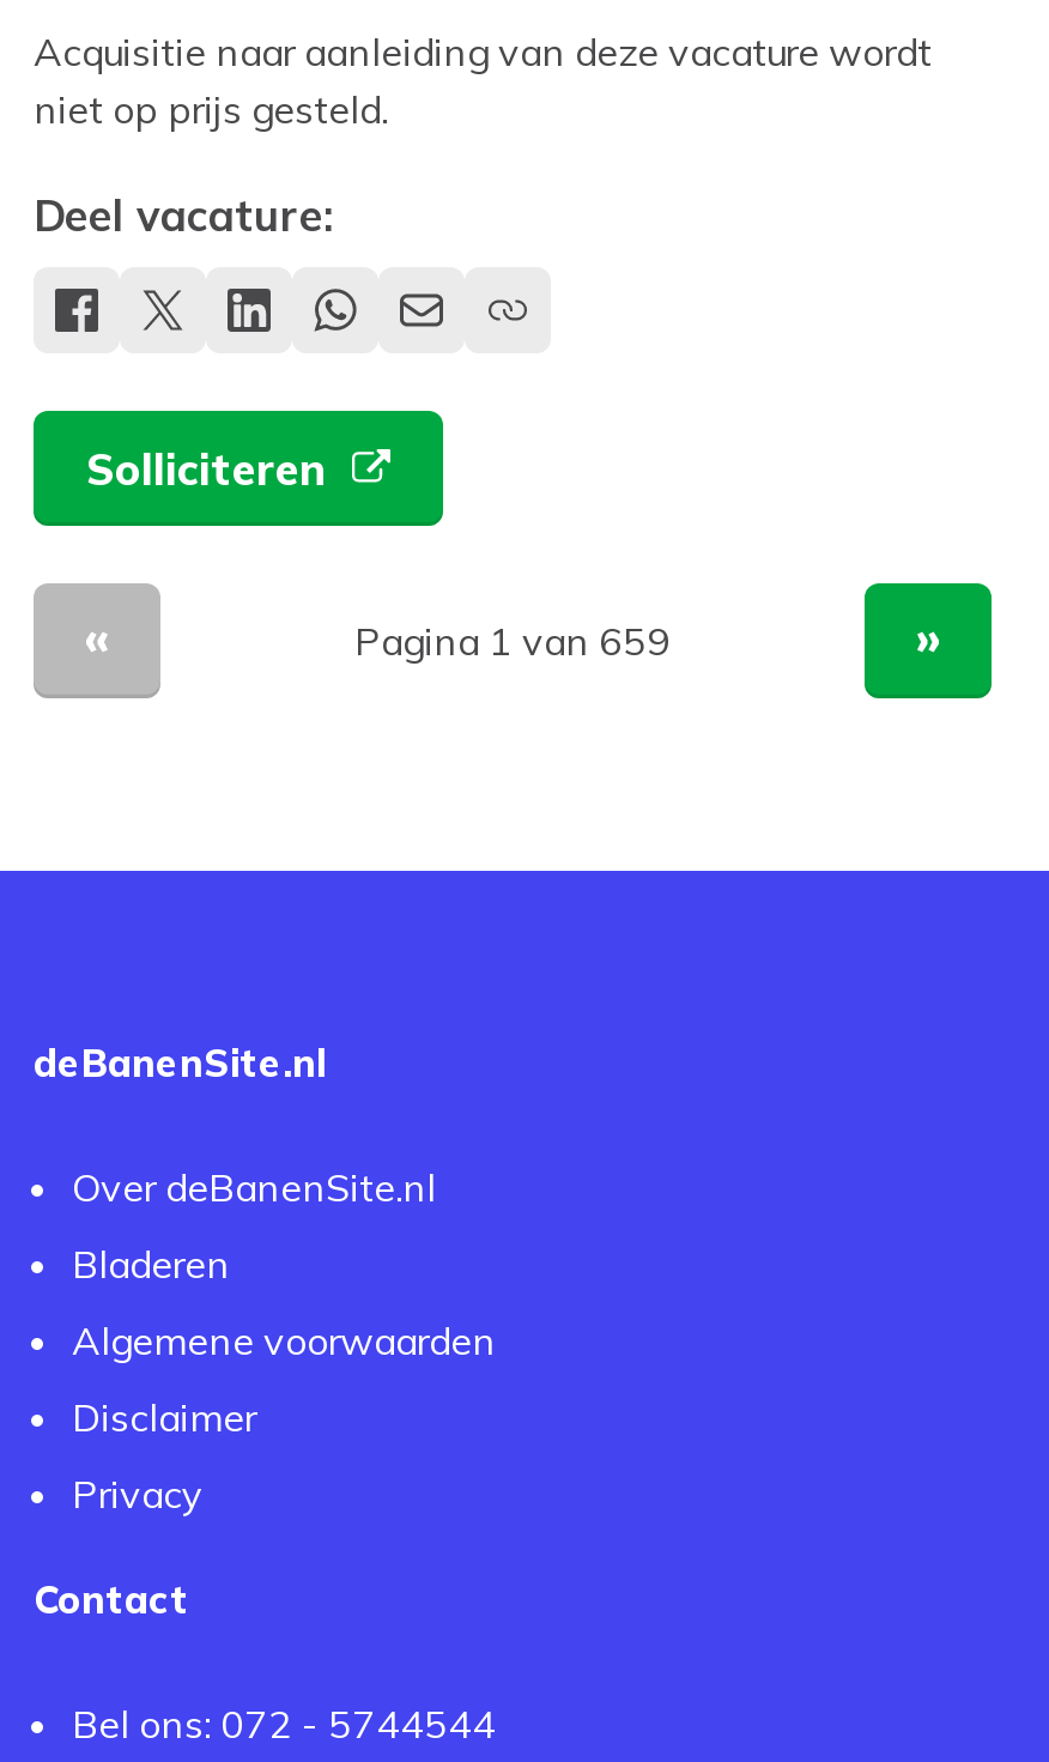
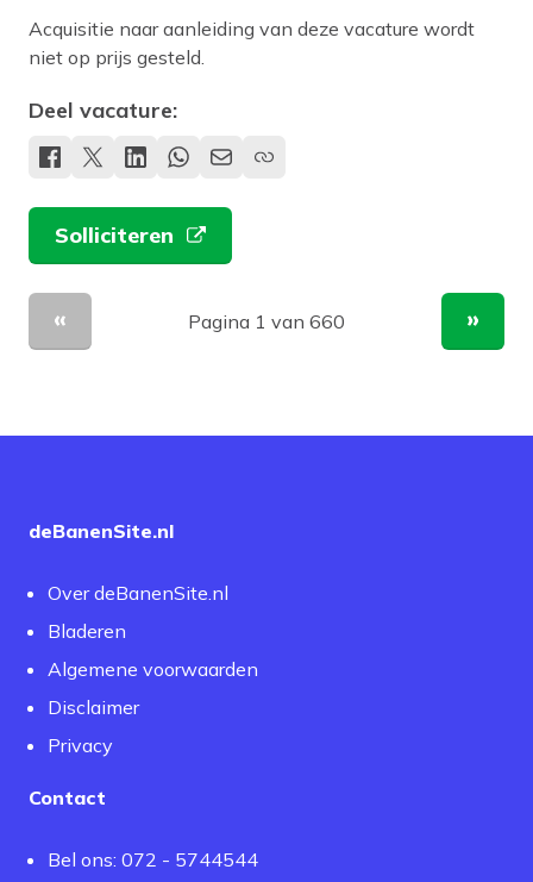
[354,618,671,666] Pagina 1 van 659 -> [188,309,345,333] Pagina 1 van 660

